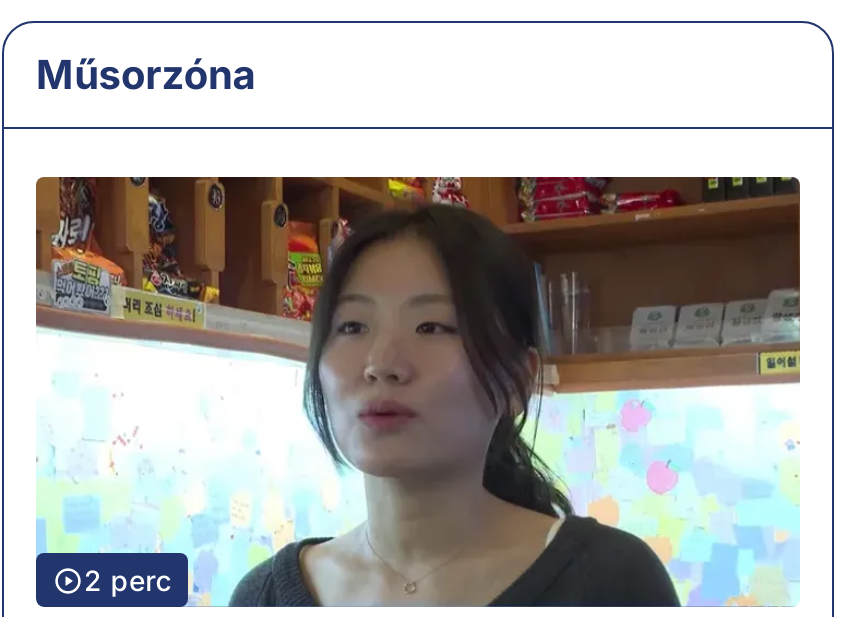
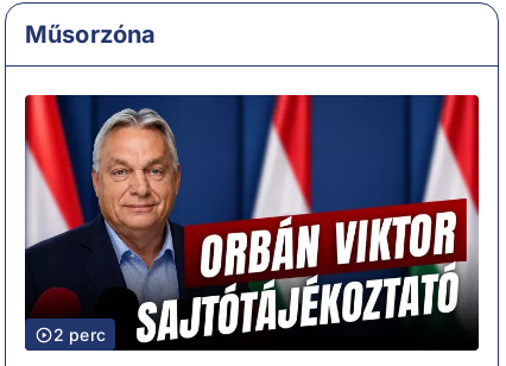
[36,174,802,608] [image] -> [24,94,480,352] [image]

